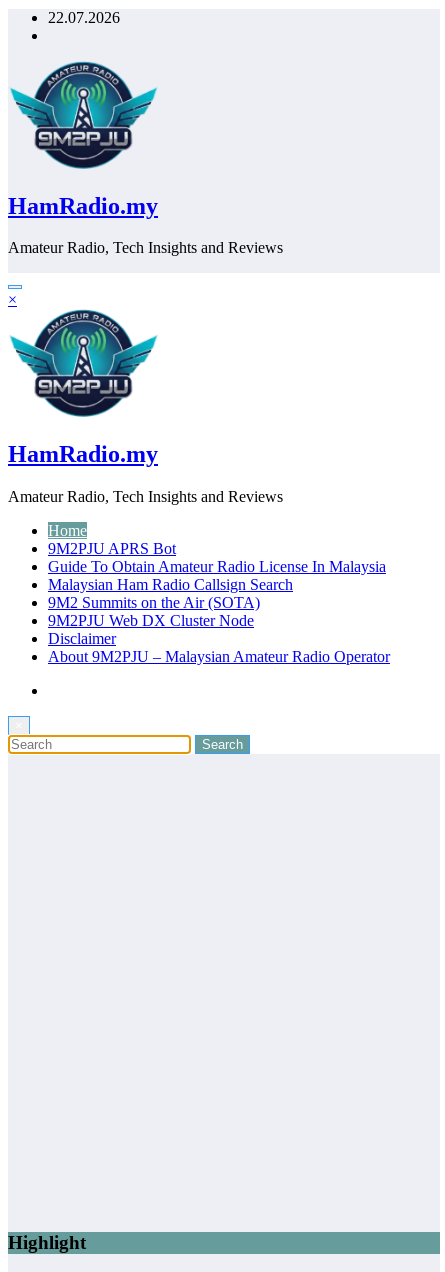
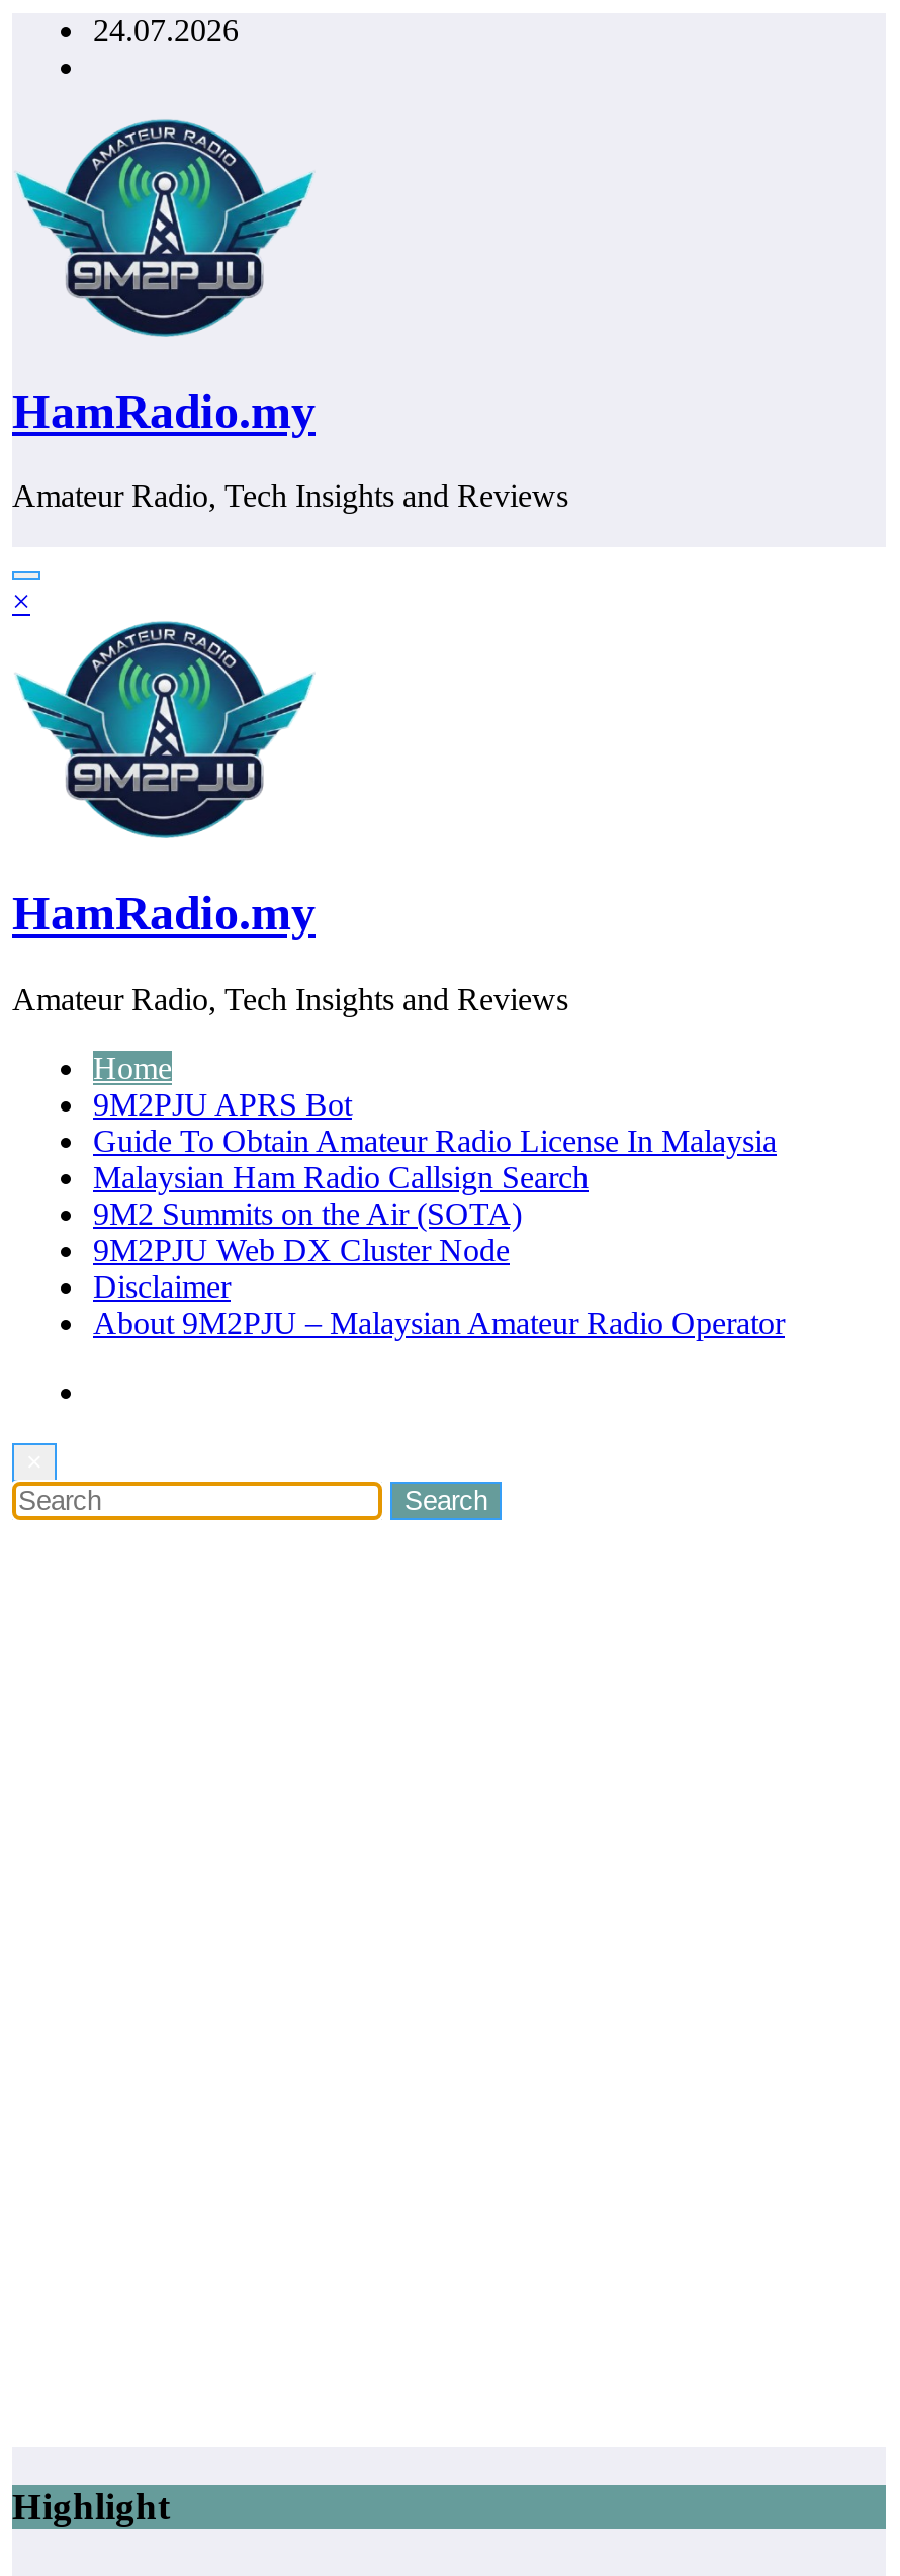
[48,9,120,26] 22.07.2026 -> [93,13,239,48] 24.07.2026

